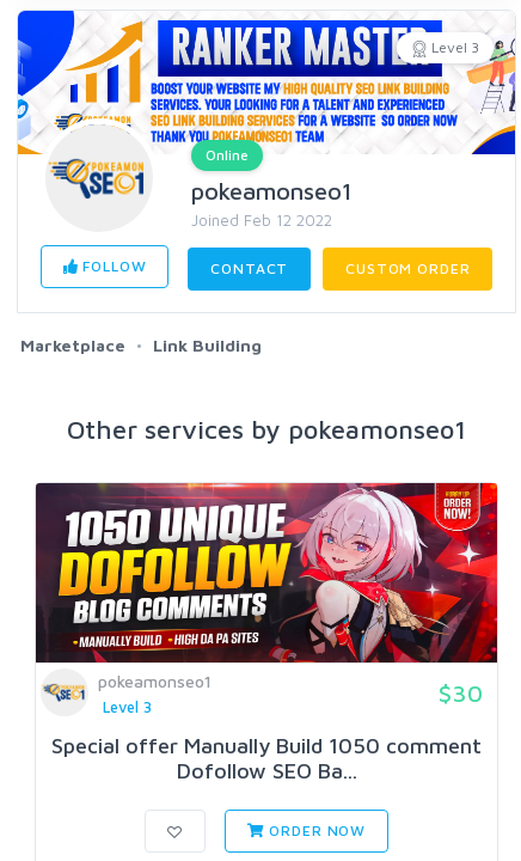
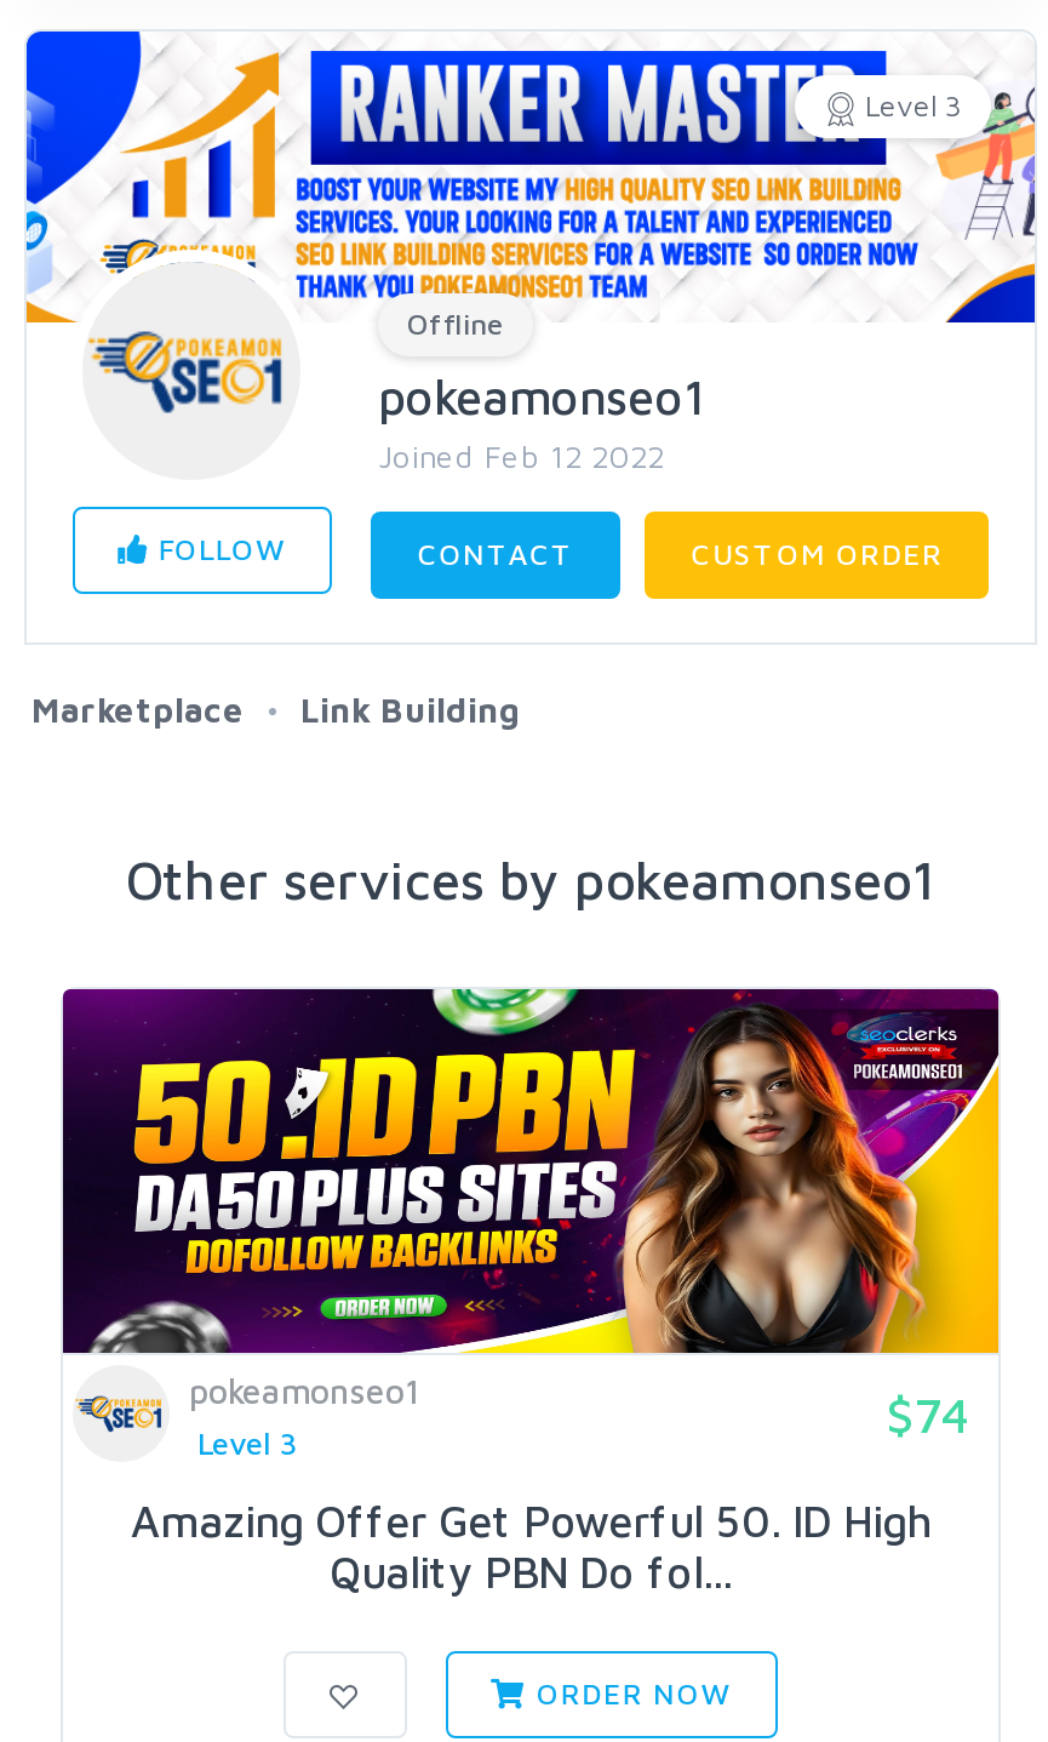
[206,146,249,164] Online -> [407,306,504,343] Offline
[36,482,498,707] [image] | $30 -> [63,987,1001,1443] [image] | $74
[51,734,482,784] Special offer Manually Build 1050 comment | Dofollow SEO Ba... -> [131,1497,930,1599] Amazing Offer Get Powerful 50. ID High | Quality PBN Do fol...

